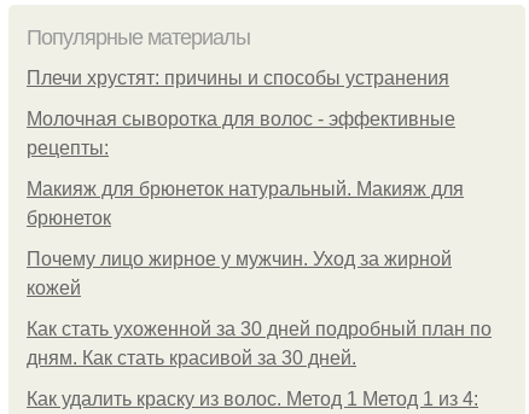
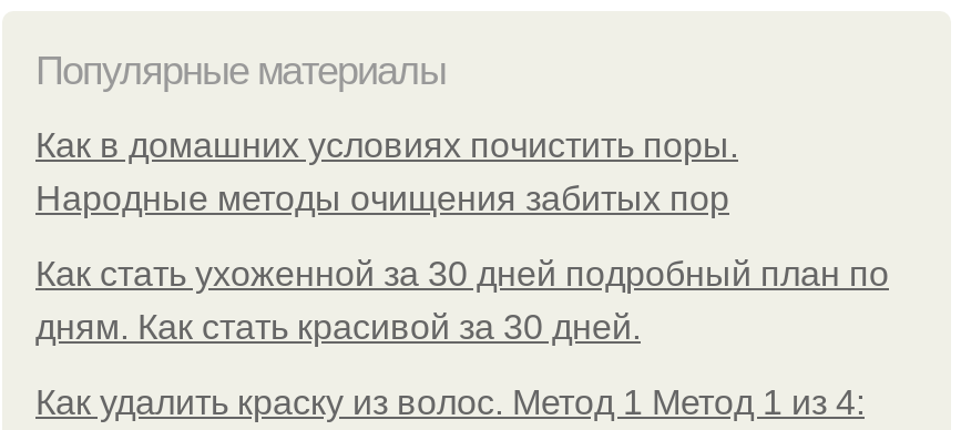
[27,68,464,298] Плечи хрустят: причины и способы устранения | Молочная сыворотка для волос - эффективные | рецепты: | Макияж для брюнеток натуральный. Макияж для | брюнеток | Почему лицо жирное у мужчин. Уход за жирной | кожей -> [35,127,738,218] Как в домашних условиях почистить поры. | Народные методы очищения забитых пор

